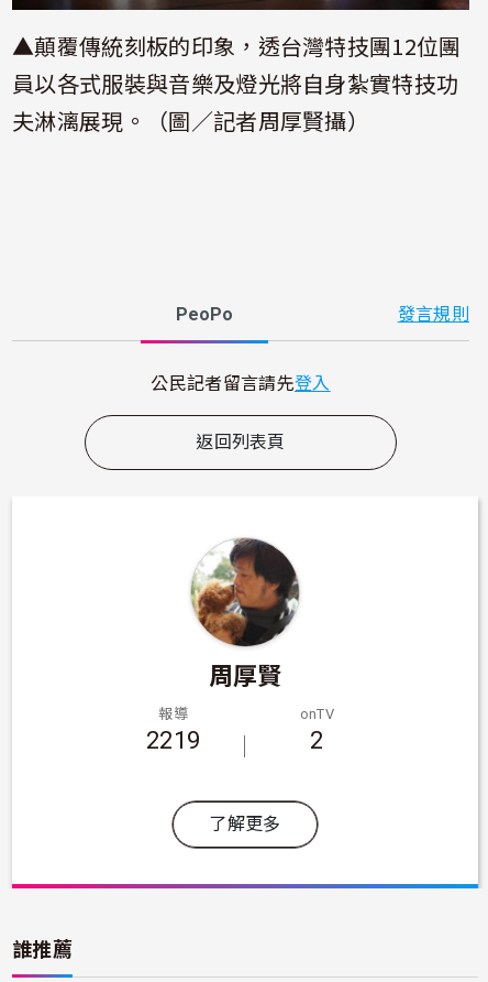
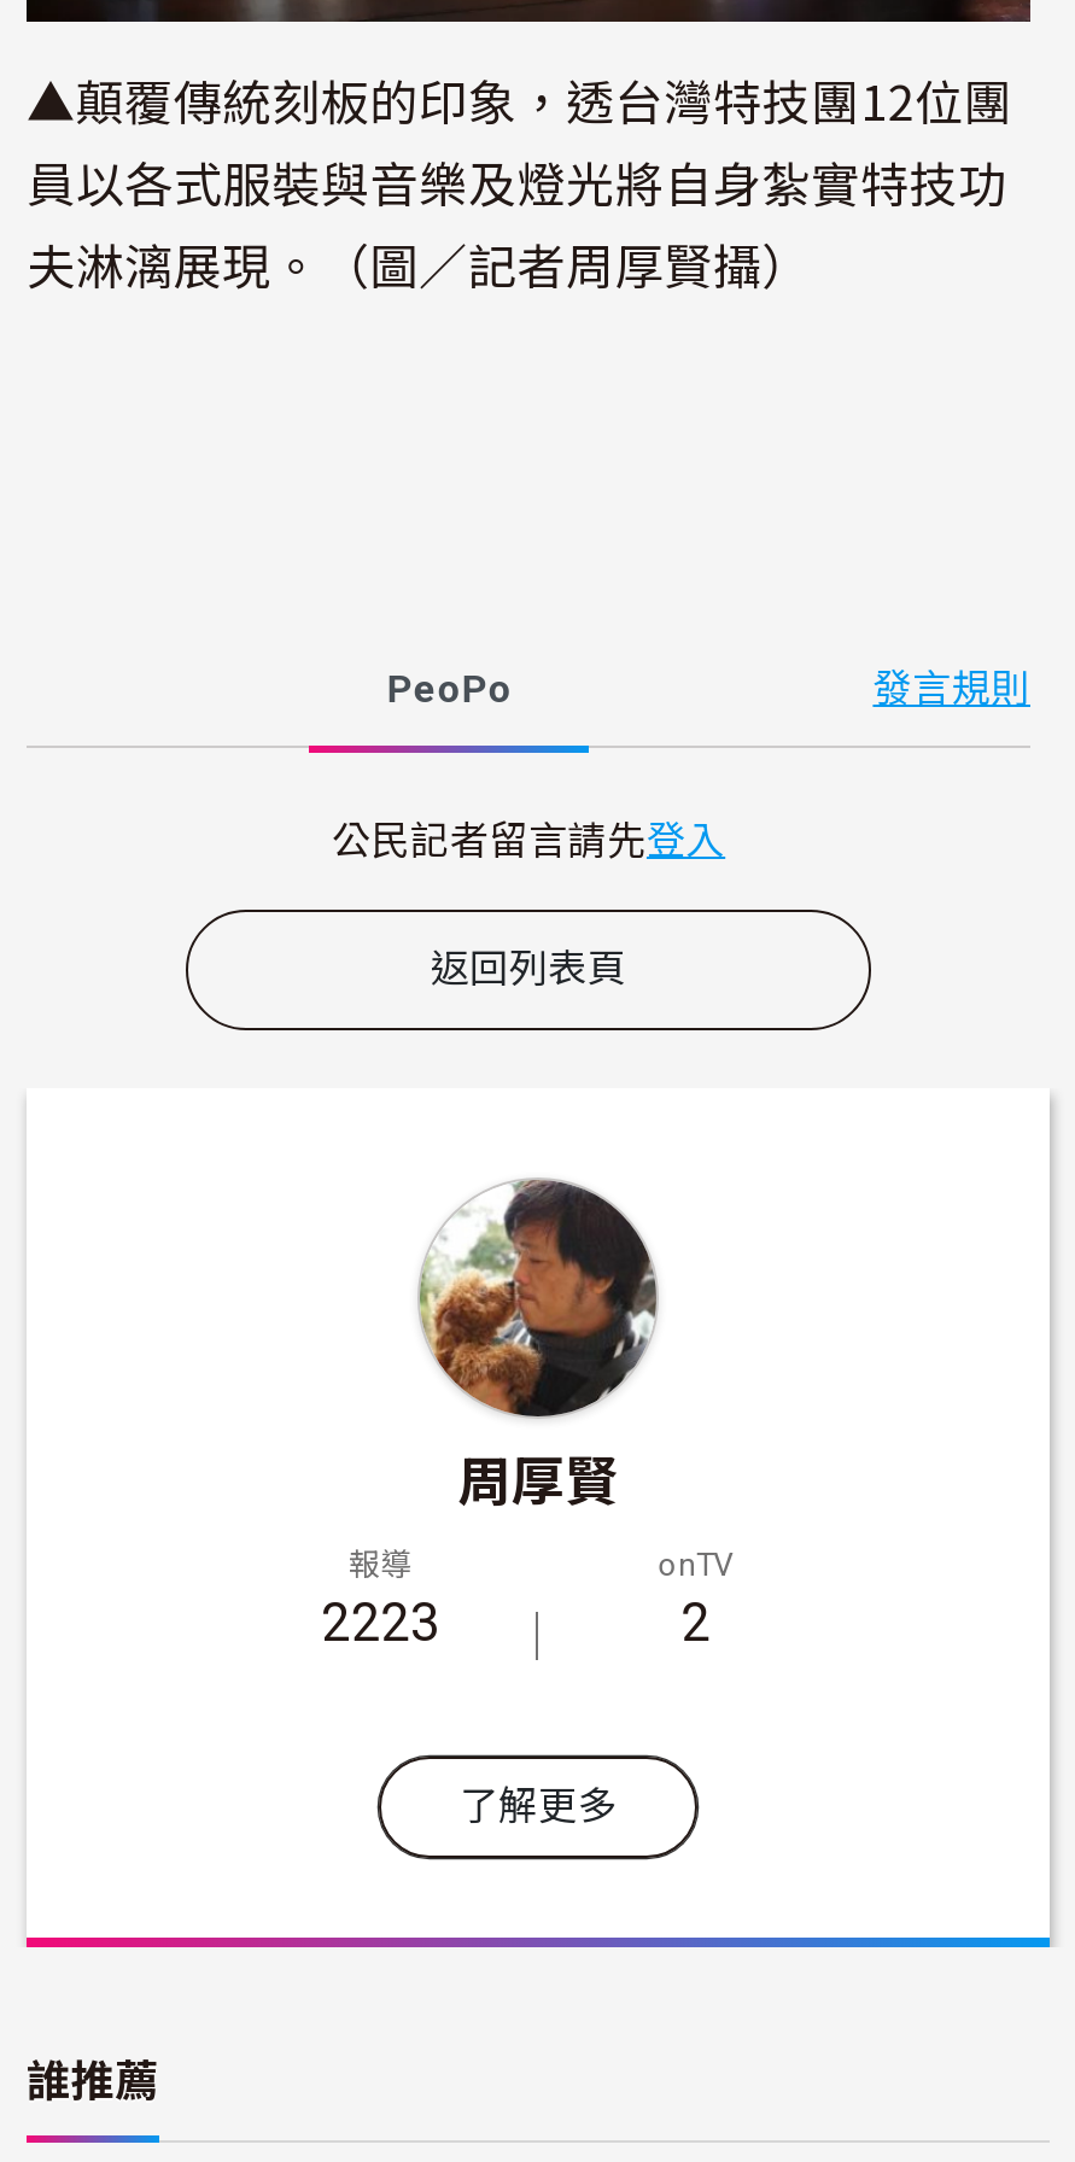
[146,727,200,755] 2219 -> [321,1594,440,1654] 2223

